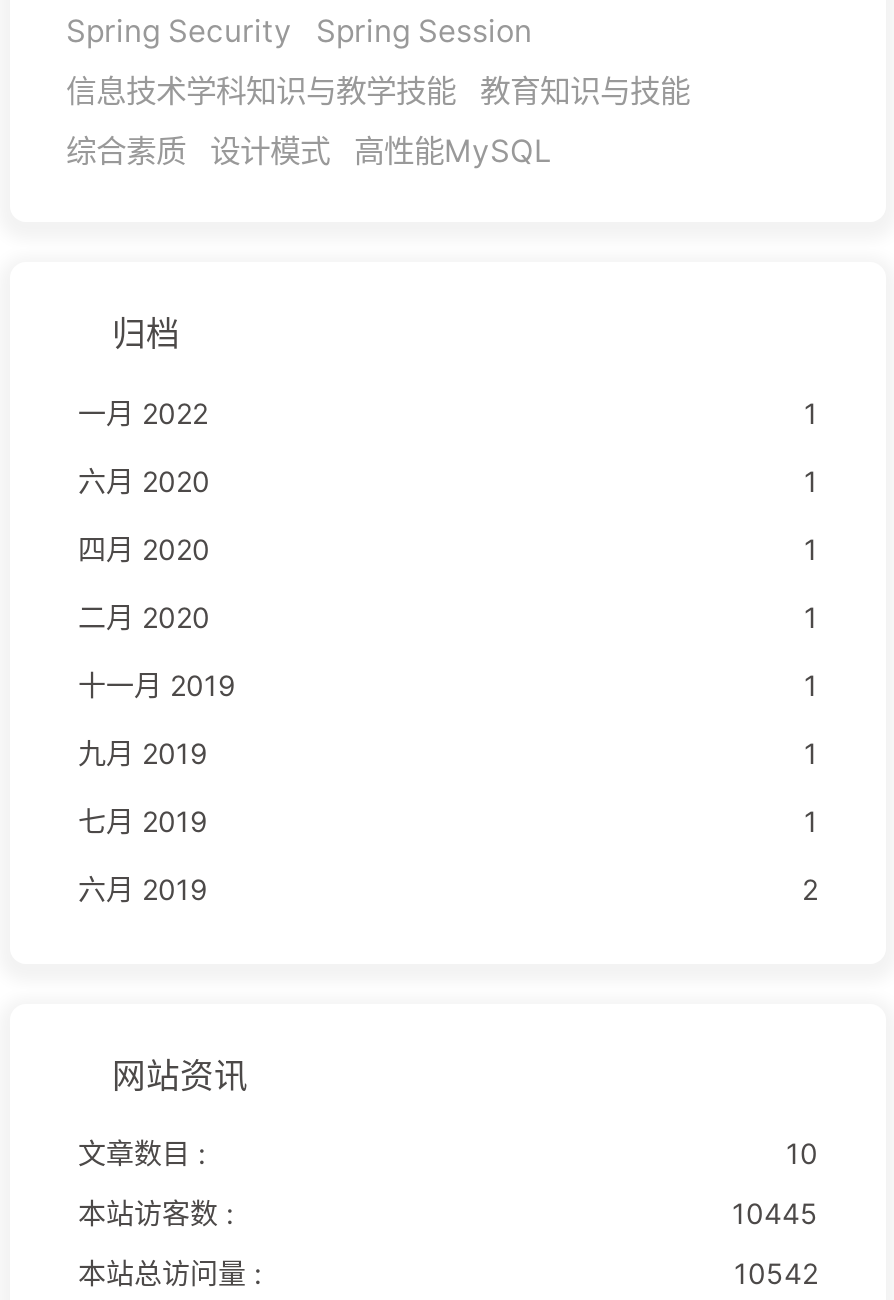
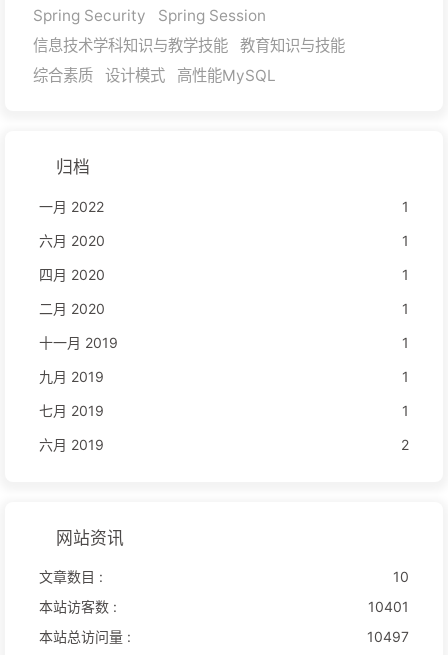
[732,1196,818,1230] 10445 -> [368,598,409,615] 10401
[734,1256,818,1290] 10542 -> [367,628,409,645] 10497

